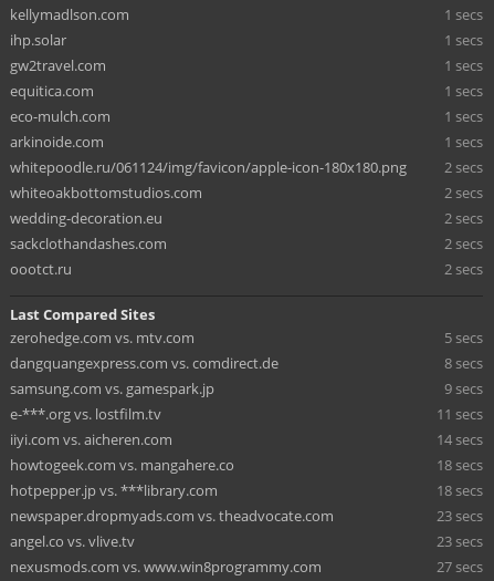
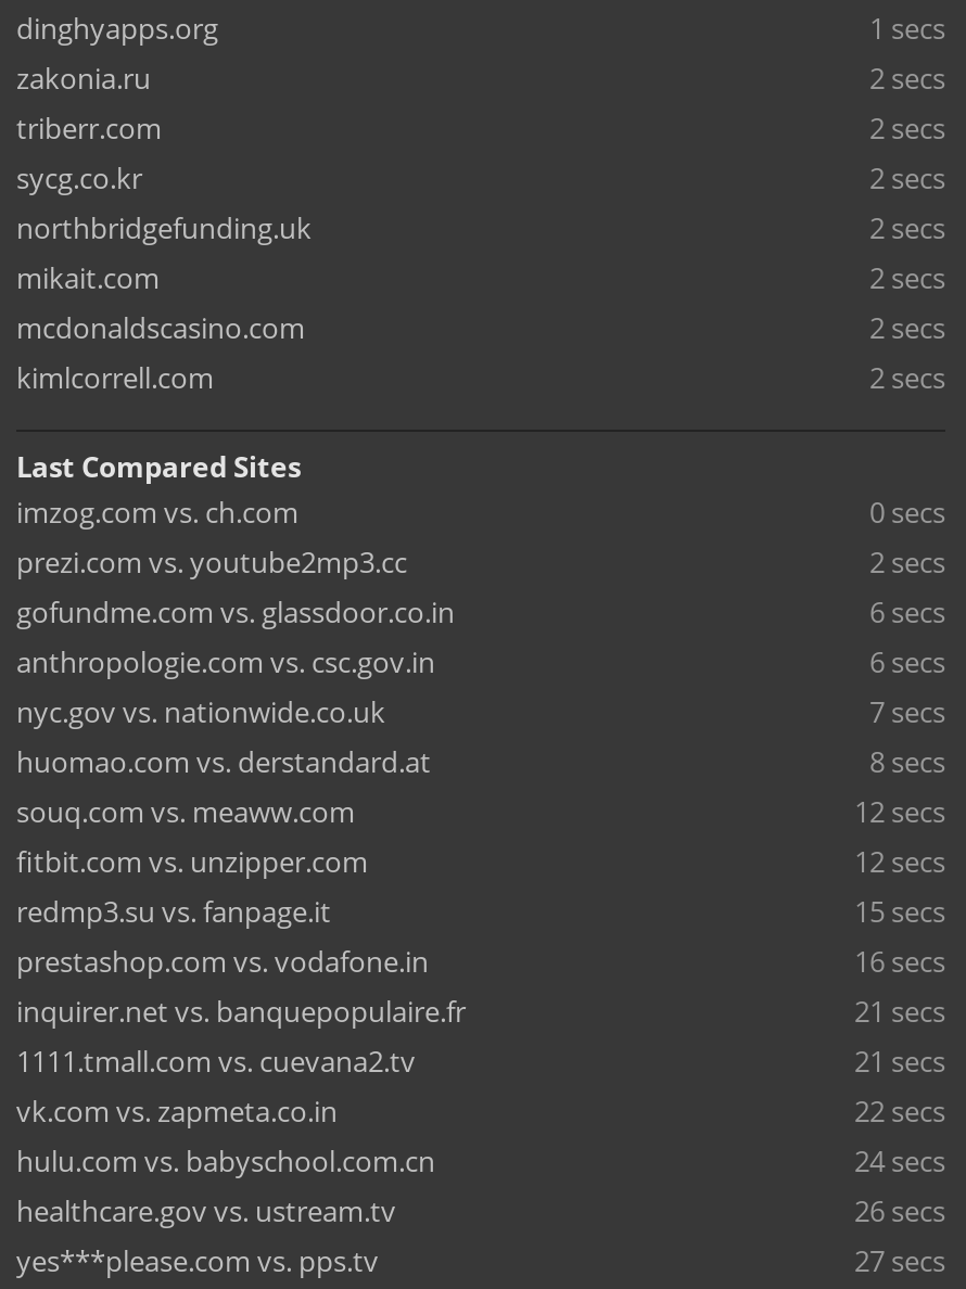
[10,4,129,24] kellymadlson.com -> [16,9,218,48] dinghyapps.org
[10,30,483,177] ihp.solar | 1 secs | gw2travel.com | 1 secs | equitica.com | 1 secs | eco-mulch.com | 1 secs | arkinoide.com | 1 secs | whitepoodle.ru/061124/img/favicon/apple-icon-180x180.png -> [16,59,151,98] zakonia.ru
moved [444,157,483,253] -> [869,59,945,247]: 2 secs | 2 secs | 2 secs | 2 secs
[10,183,202,203] whiteoakbottomstudios.com -> [16,109,162,148] triberr.com
[10,208,162,228] wedding-decoration.eu -> [16,158,142,197] sycg.co.kr
[10,234,167,253] sackclothandashes.com -> [16,208,312,247] northbridgefunding.uk
[10,259,72,279] oootct.ru -> [16,258,945,397] mikait.com | 2 secs | mcdonaldscasino.com | 2 secs | kimlcorrell.com
moved [10,259,483,324] -> [16,358,945,486]: 2 secs | Last Compared Sites
[10,328,483,373] zerohedge.com vs. mtv.com | 5 secs | dangquangexpress.com vs. comdirect.de -> [16,493,945,781] imzog.com vs. ch.com | 0 secs | prezi.com vs. youtube2mp3.cc | 2 secs | gofundme.com vs. glassdoor.co.in | 6 secs | anthropologie.com vs. csc.gov.in | 6 secs | nyc.gov vs. nationwide.co.uk | 7 secs | huomao.com vs. derstandard.at
[10,378,483,577] samsung.com vs. gamespark.jp | 9 secs | e-***.org vs. lostfilm.tv | 11 secs | iiyi.com vs. aicheren.com | 14 secs | howtogeek.com vs. mangahere.co | 18 secs | hotpepper.jp vs. ***library.com | 18 secs | newspaper.dropmyads.com vs. theadvocate.com | 23 secs | angel.co vs. vlive.tv | 23 secs | nexusmods.com vs. www.win8programmy.com -> [16,792,945,1280] souq.com vs. meaww.com | 12 secs | fitbit.com vs. unzipper.com | 12 secs | redmp3.su vs. fanpage.it | 15 secs | prestashop.com vs. vodafone.in | 16 secs | inquirer.net vs. banquepopulaire.fr | 21 secs | 1111.tmall.com vs. cuevana2.tv | 21 secs | vk.com vs. zapmeta.co.in | 22 secs | hulu.com vs. babyschool.com.cn | 24 secs | healthcare.gov vs. ustream.tv | 26 secs | yes***please.com vs. pps.tv

